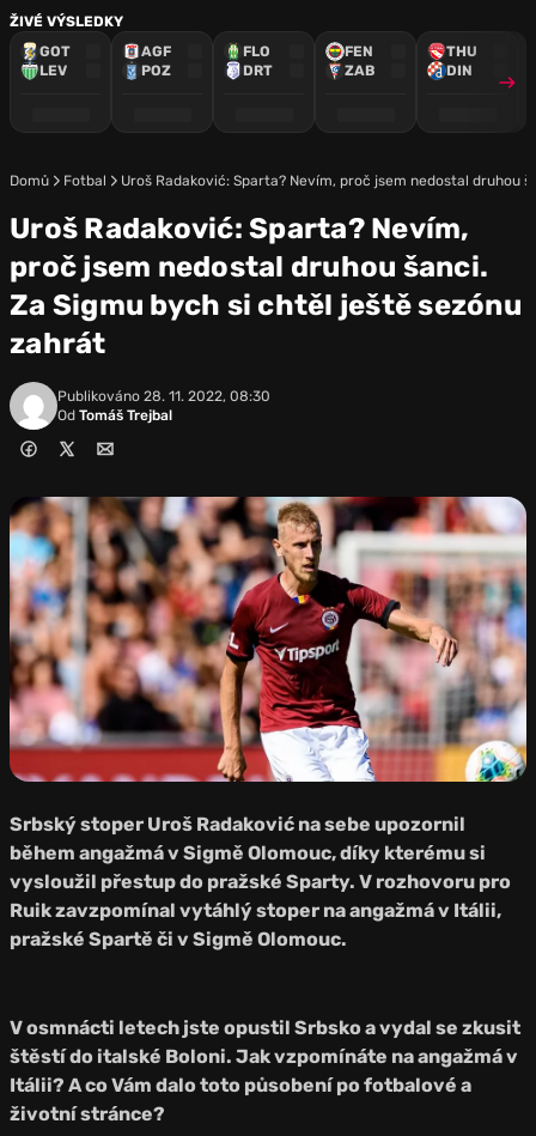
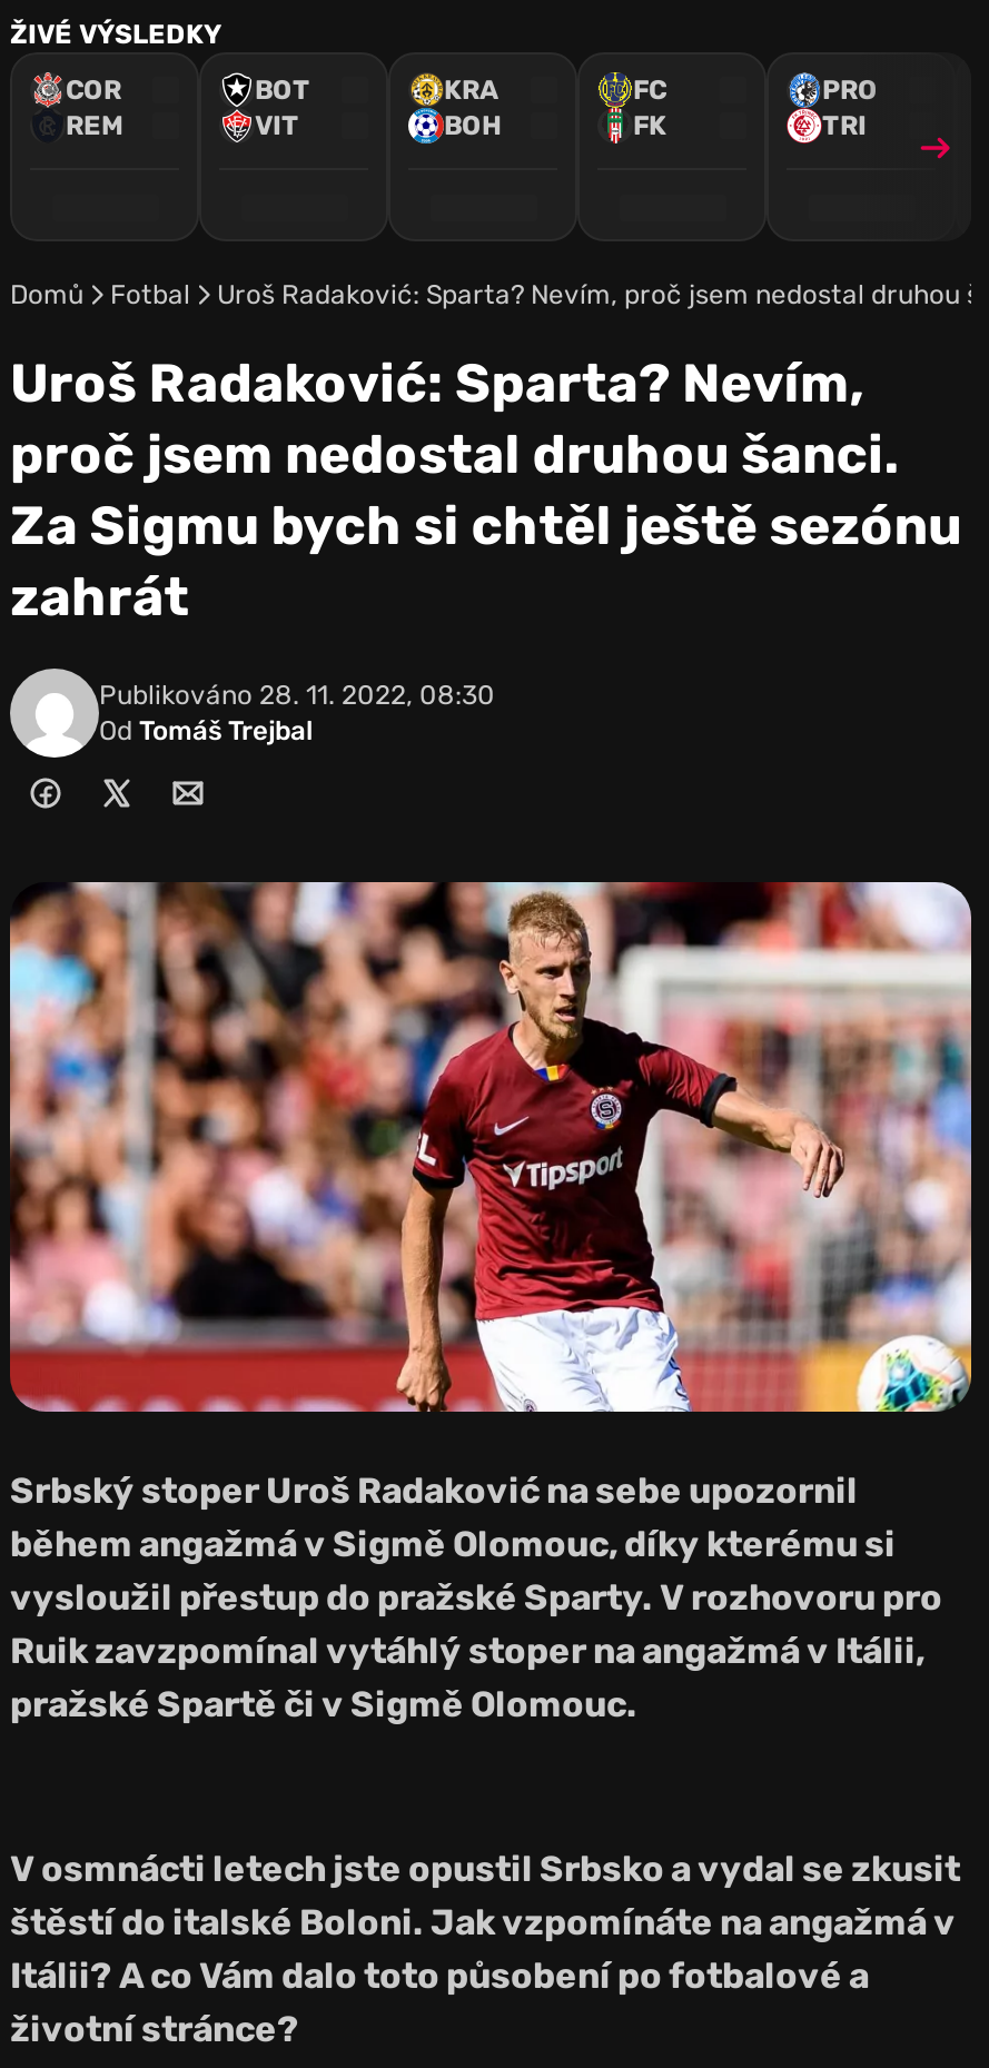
[39,43,71,79] GOT | LEV -> [66,75,123,141] COR | REM
[141,43,171,79] AGF | POZ -> [255,75,310,141] BOT | VIT
[243,43,273,79] FLO | DRT -> [444,75,502,141] KRA | BOH
[345,43,374,79] FEN | ZAB -> [633,75,666,141] FC | FK
[446,43,477,79] THU | DIN -> [822,75,878,141] PRO | TRI

